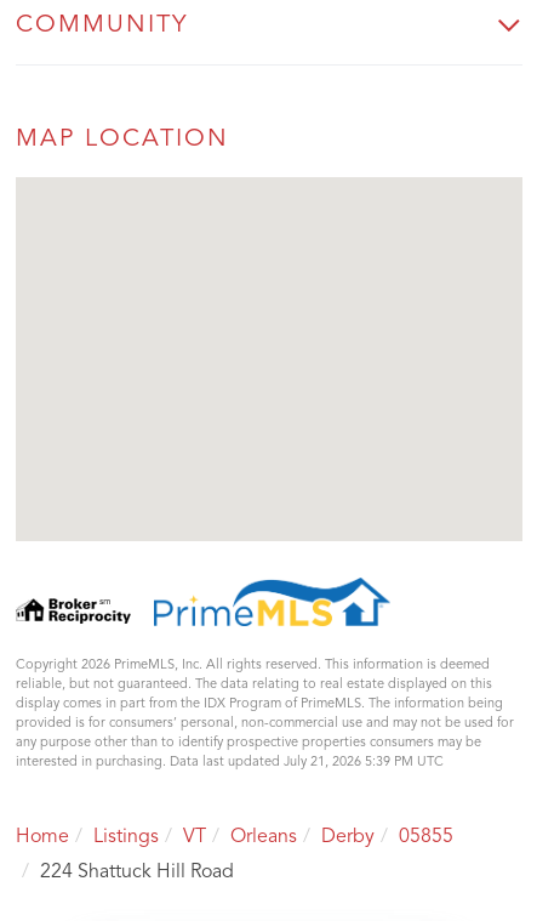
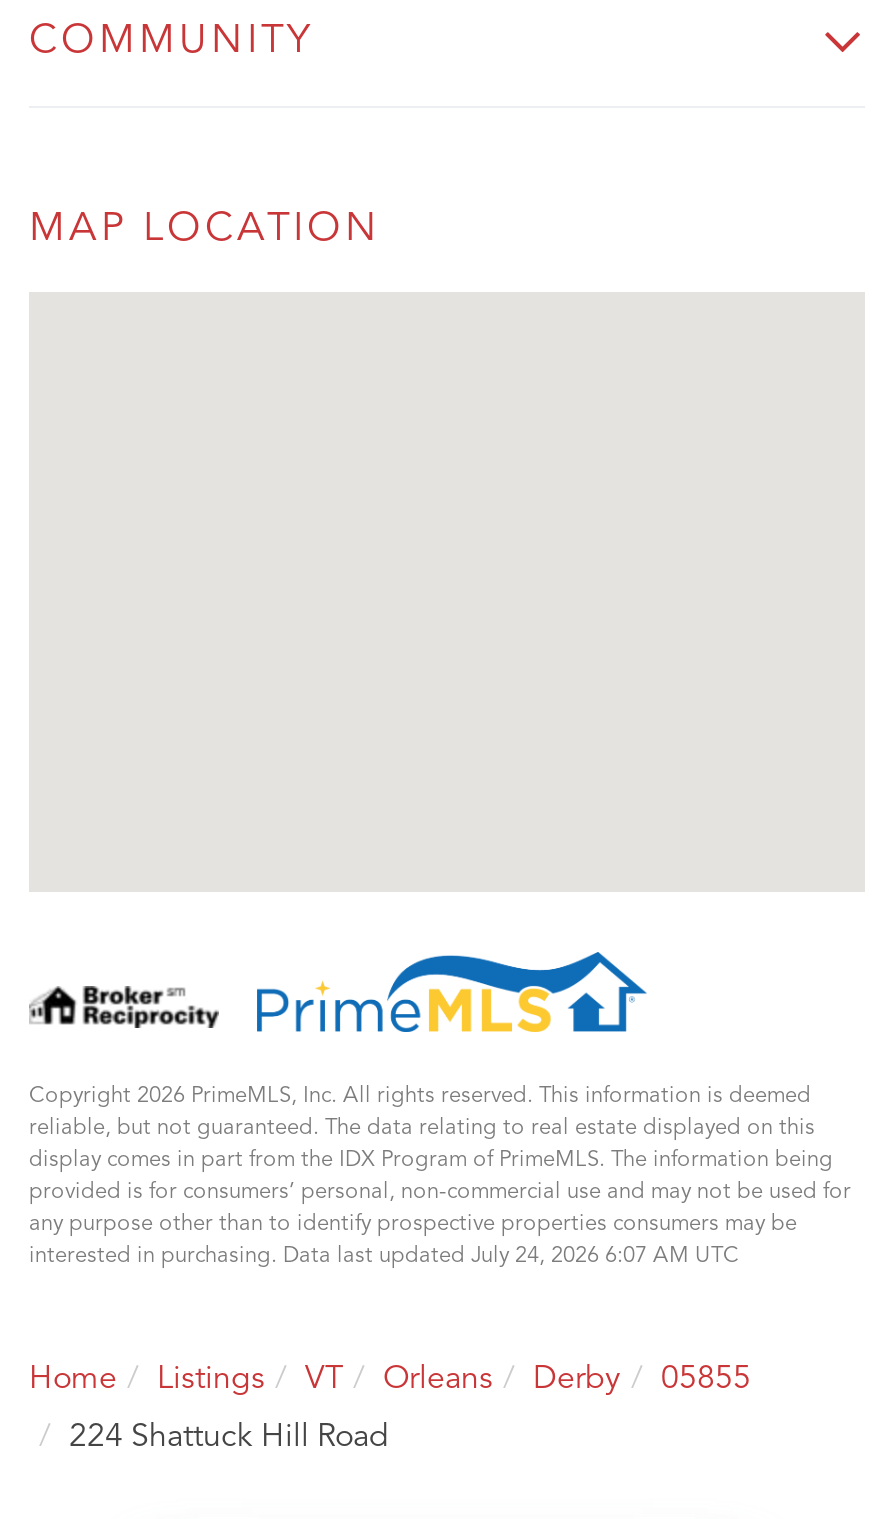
[16,755,444,769] interested in purchasing. Data last updated July 21, 2026 5:39 PM UTC -> [29,1245,739,1267] interested in purchasing. Data last updated July 24, 2026 6:07 AM UTC

